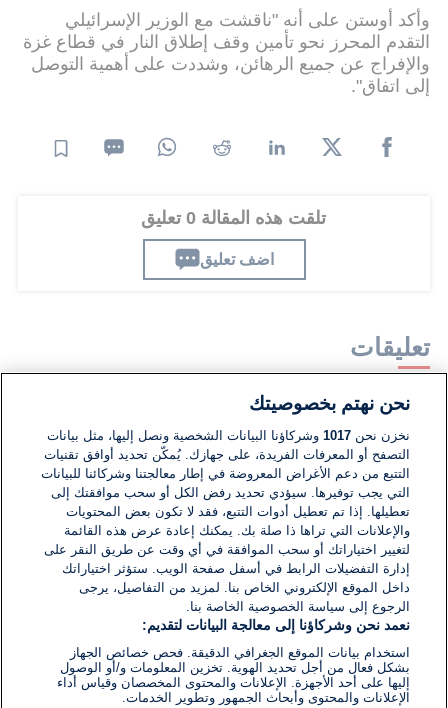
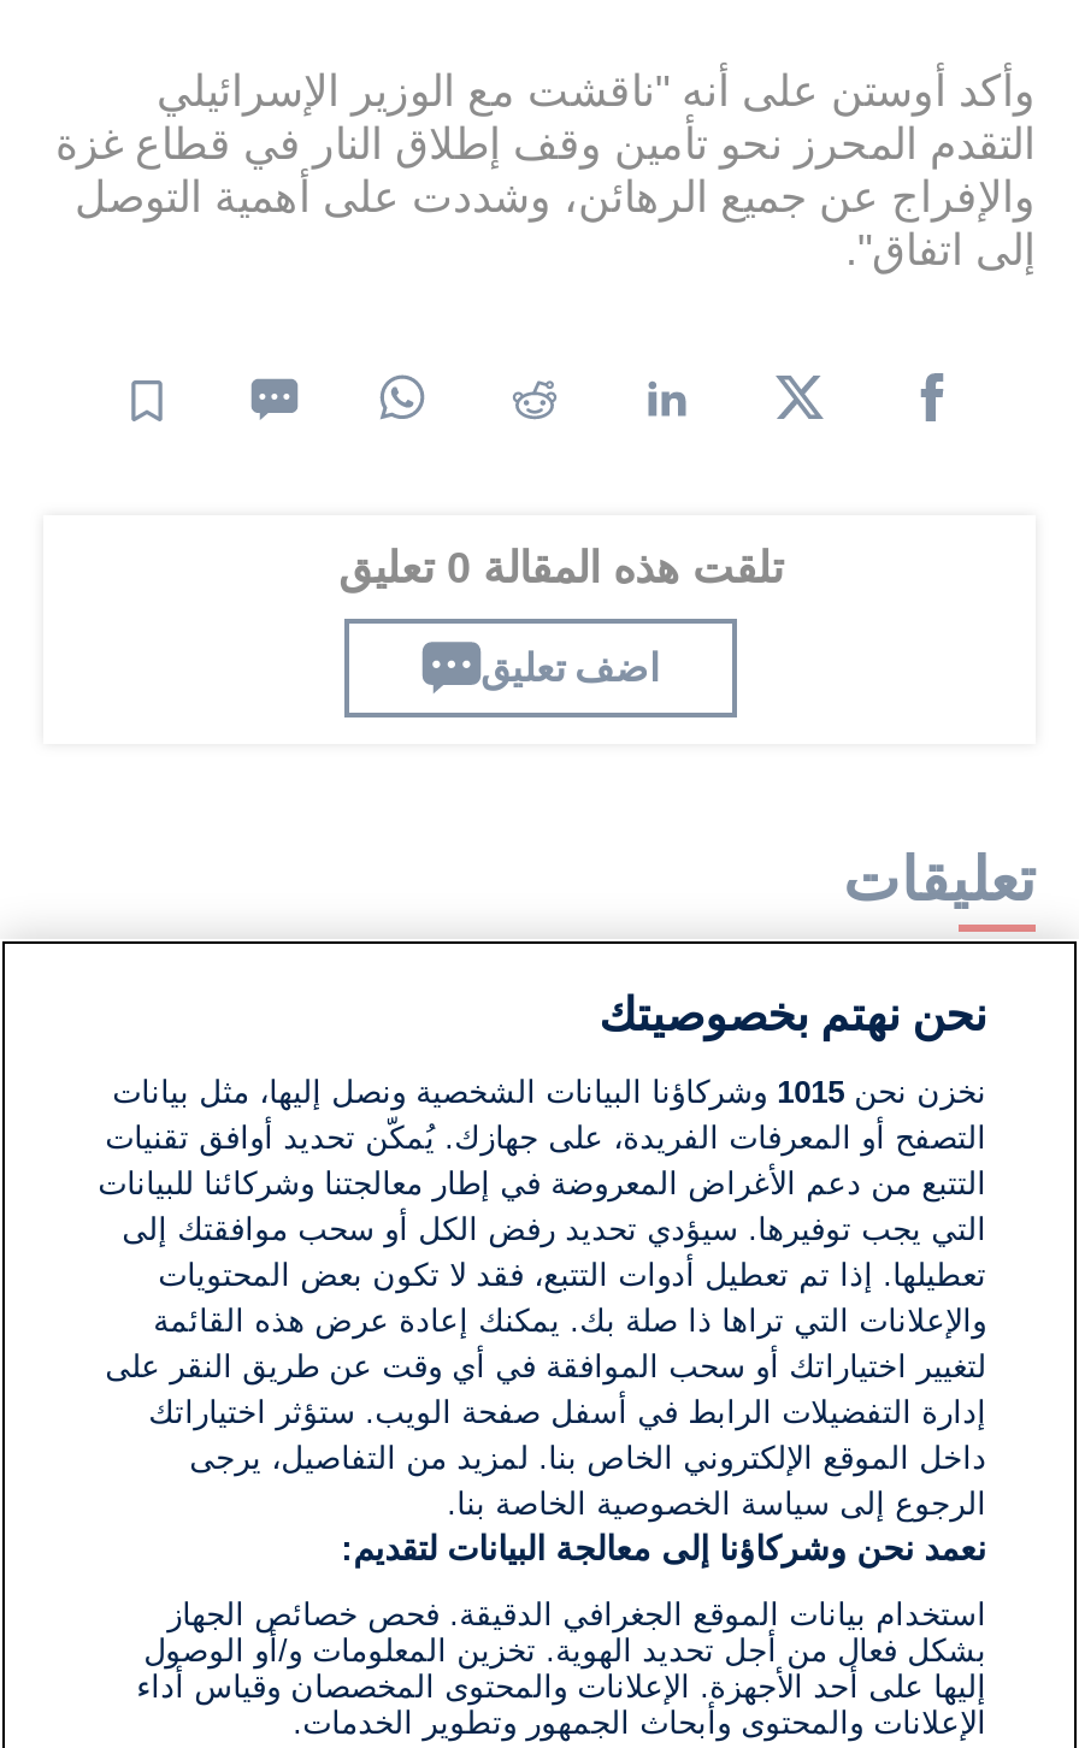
[47,428,410,443] نخزن نحن 1017 وشركاؤنا البيانات الشخصية ونصل إليها، مثل بيانات -> [112,1074,987,1110] نخزن نحن 1015 وشركاؤنا البيانات الشخصية ونصل إليها، مثل بيانات

